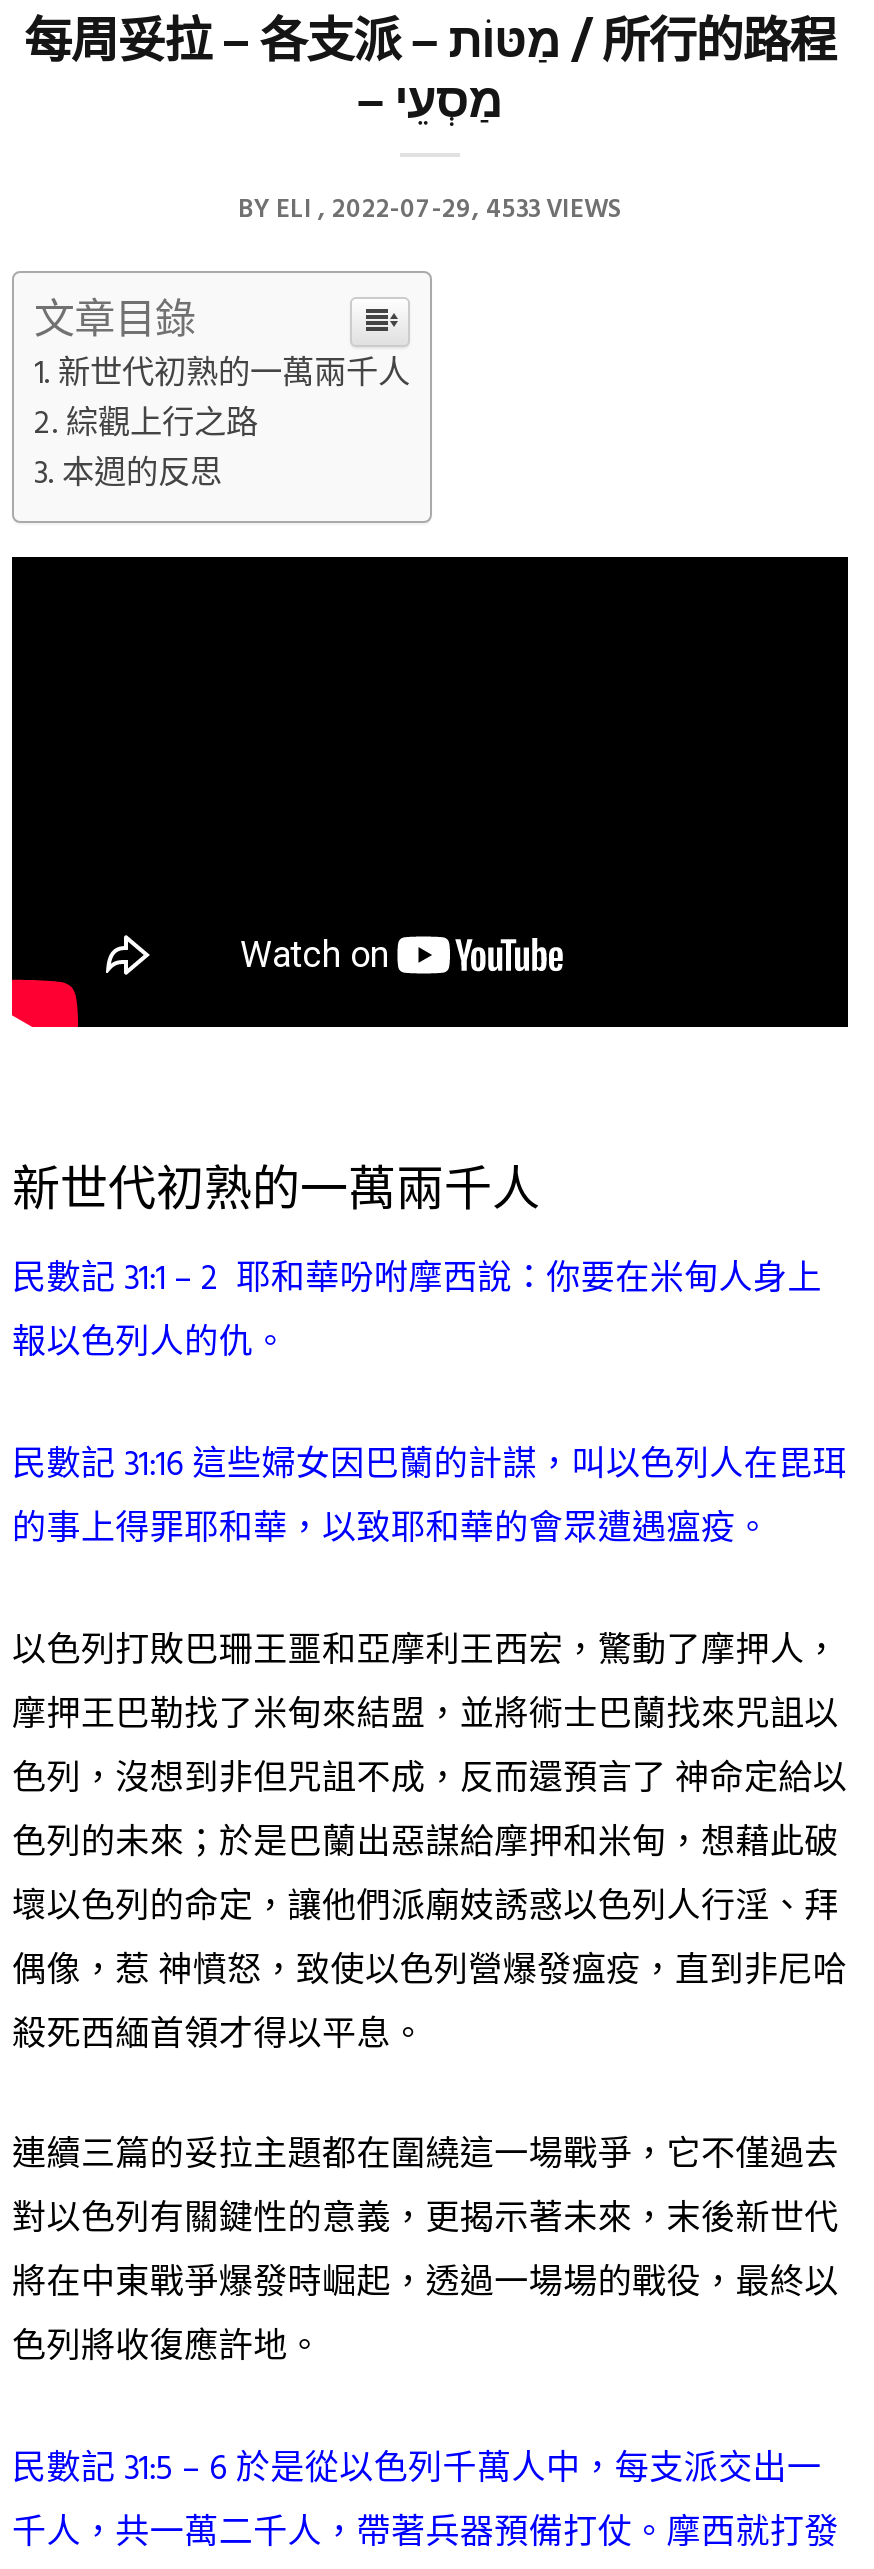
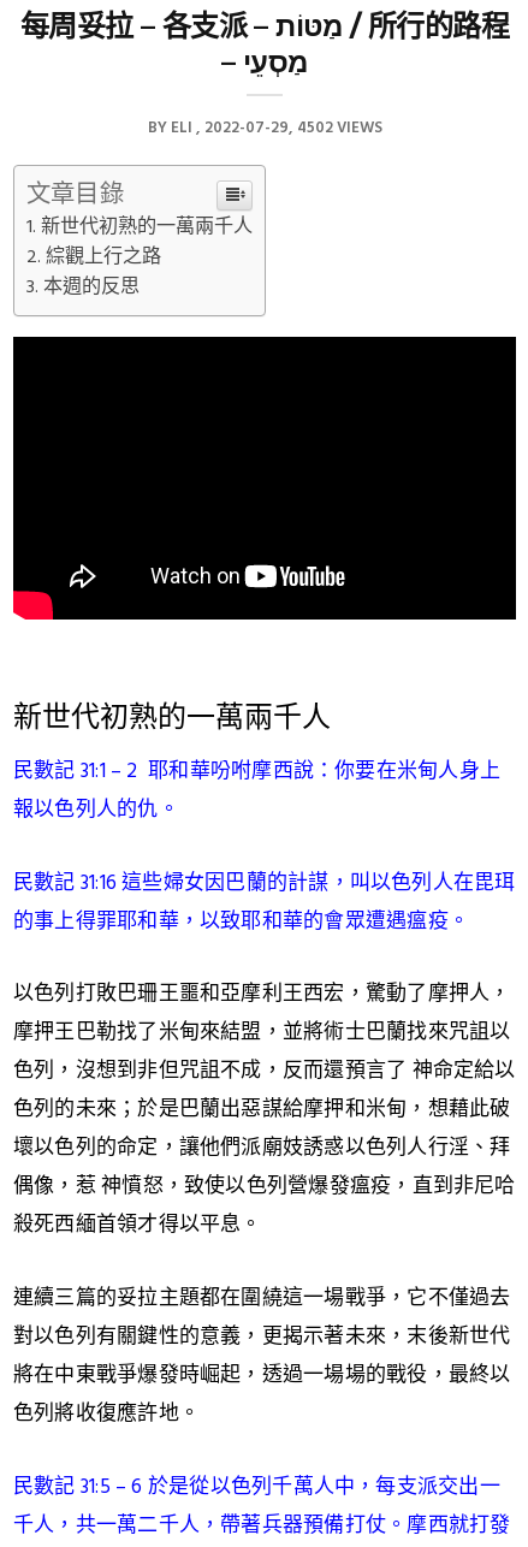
[238,189,622,231] BY ELI 2022-07-29 4533 VIEWS -> [147,115,382,141] BY ELI 2022-07-29 4502 VIEWS

